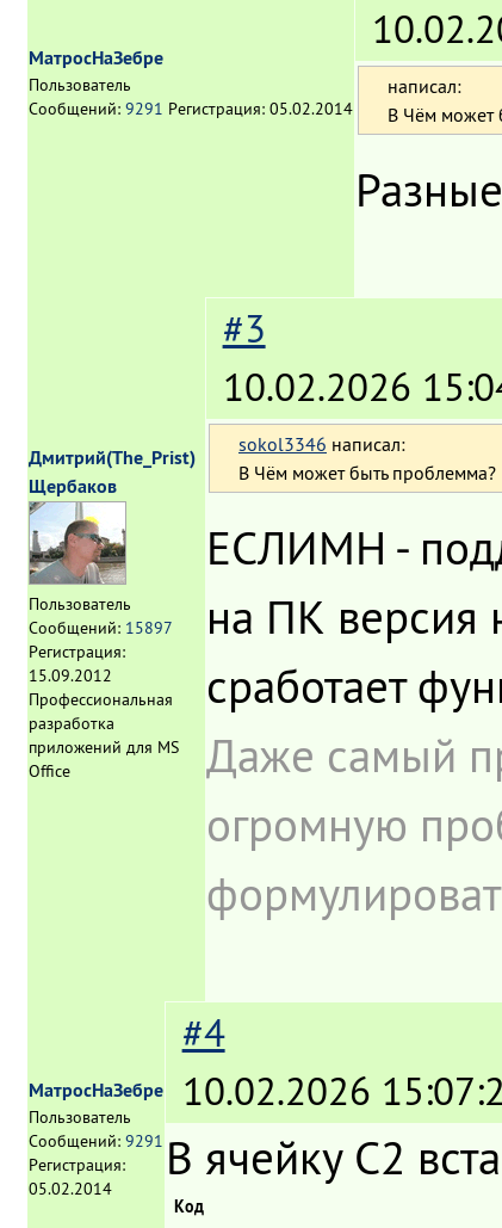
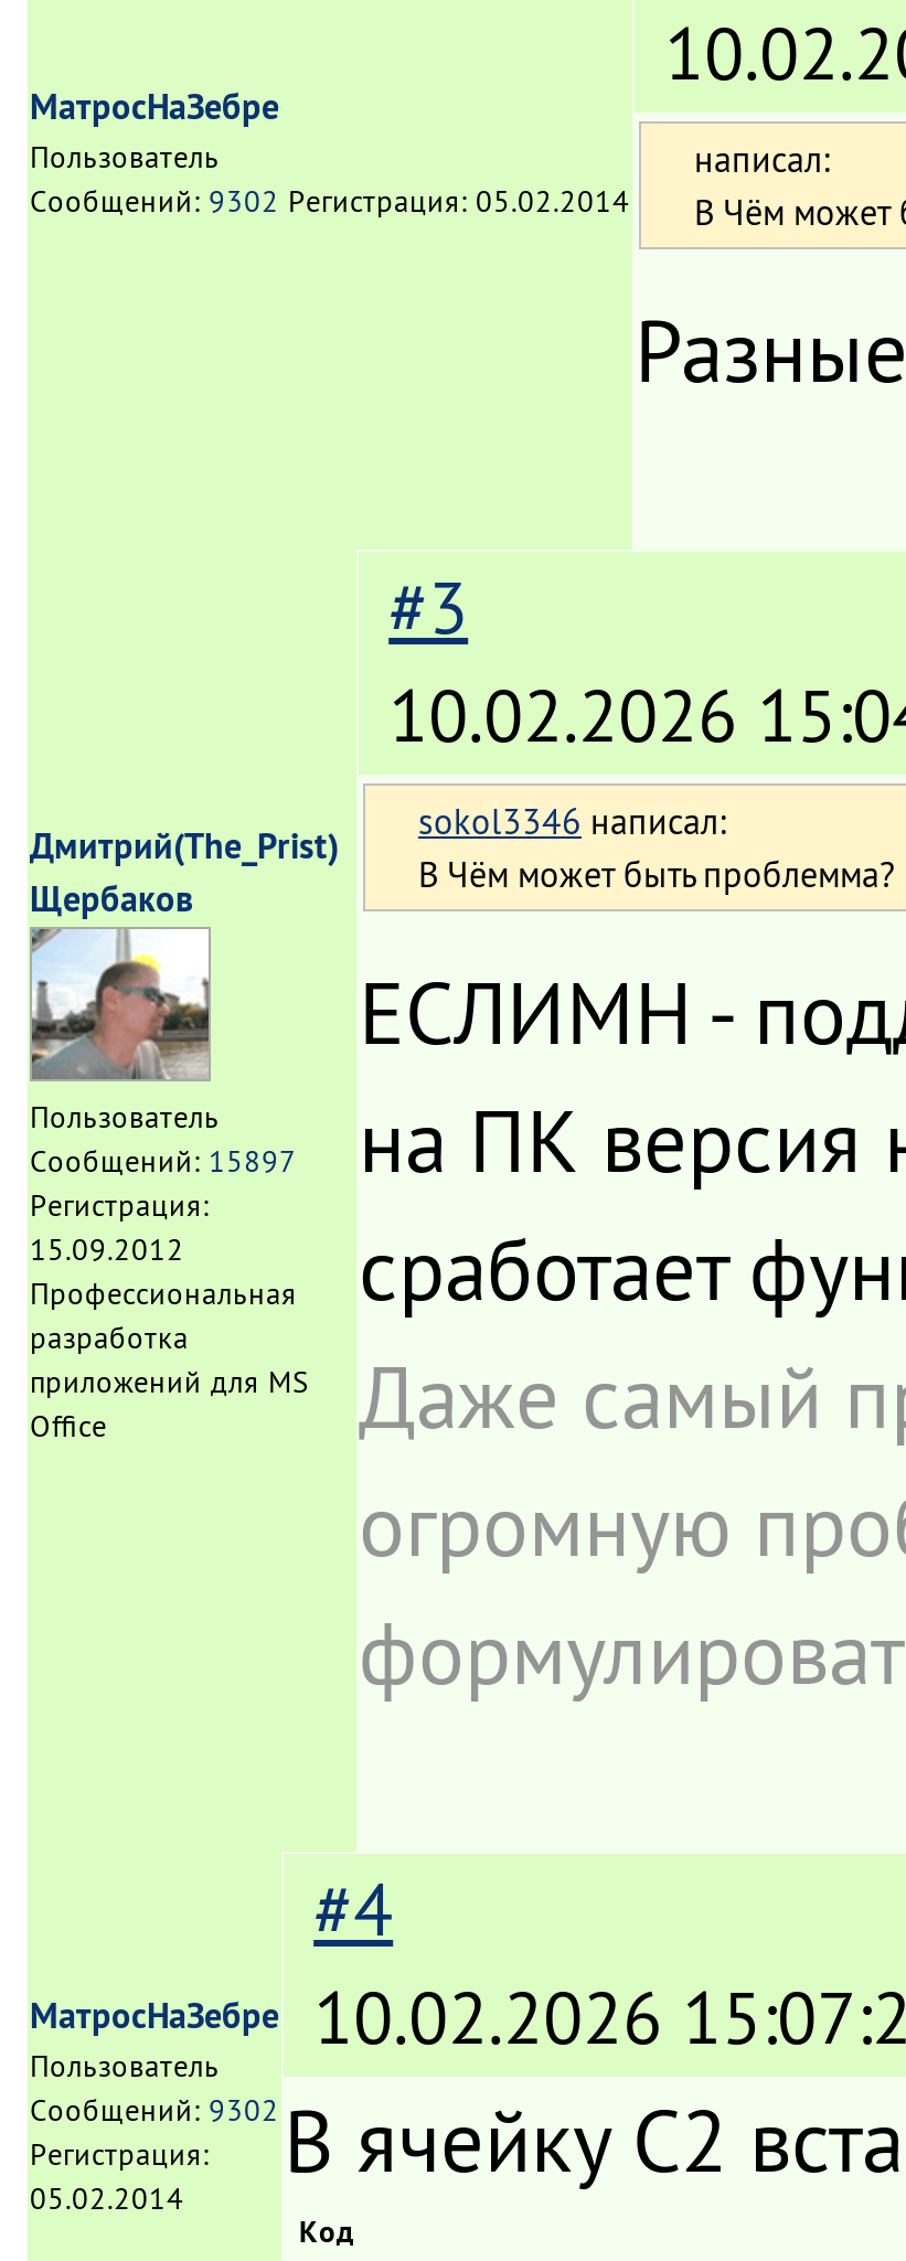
[29,98,353,119] Сообщений: 9291 Регистрация: 05.02.2014 -> [30,181,630,221] Сообщений: 9302 Регистрация: 05.02.2014
[29,1130,163,1152] Сообщений: 9291 -> [30,2090,279,2130] Сообщений: 9302

